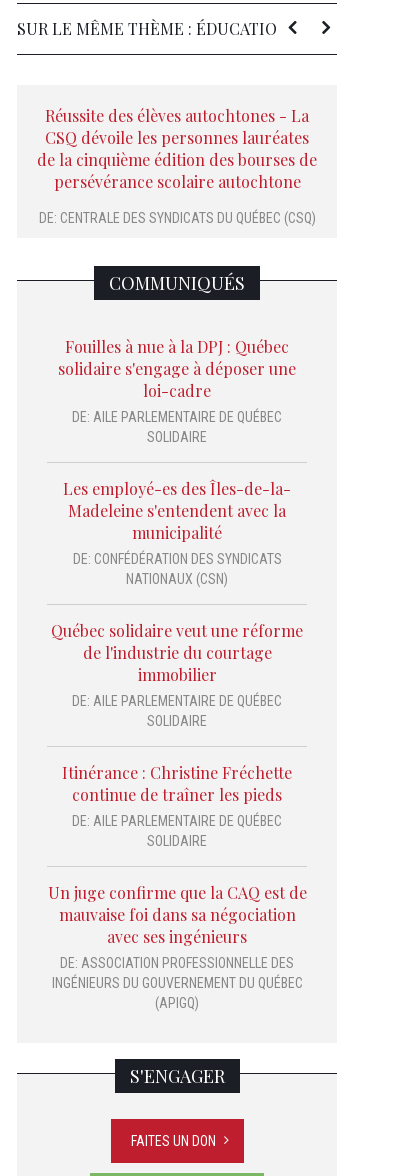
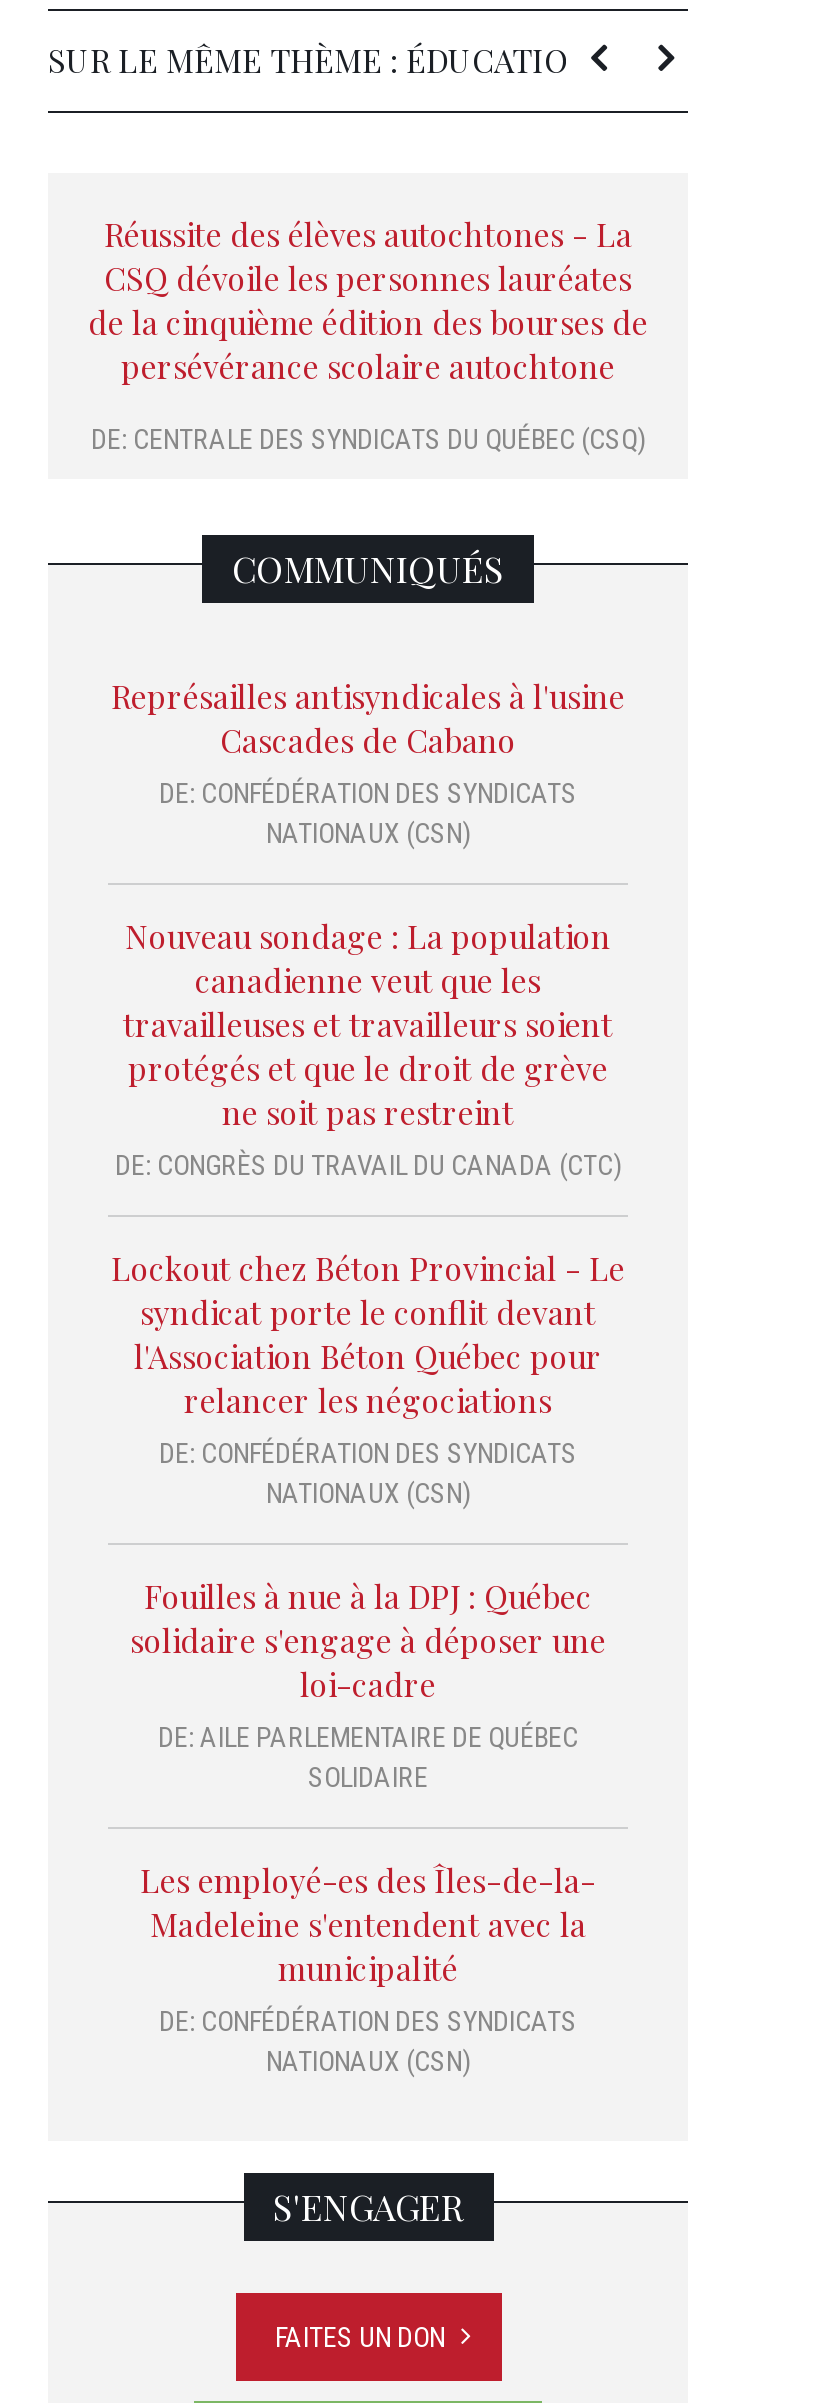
none -> [111,675,625,1509] Représailles antisyndicales à l'usine | Cascades de Cabano | DE: CONFÉDÉRATION DES SYNDICATS | NATIONAUX (CSN) | Nouveau sondage : La population | canadienne veut que les | travailleuses et travailleurs soient | protégés et que le droit de grève | ne soit pas restreint | DE: CONGRÈS DU TRAVAIL DU CANADA (CTC) | Lockout chez Béton Provincial - Le | syndicat porte le conflit devant | l'Association Béton Québec pour | relancer les négociations | DE: CONFÉDÉRATION DES SYNDICATS | NATIONAUX (CSN)
moved [58,336,296,587] -> [130,1575,606,2077]: Fouilles à nue à la DPJ : Québec | solidaire s'engage à déposer une | loi-cadre | ... | DE: CONFÉDÉRATION DES SYNDICATS | NATIONAUX (CSN)
[47,620,306,1011] Québec solidaire veut une réforme | de l'industrie du courtage | immobilier | DE: AILE PARLEMENTAIRE DE QUÉBEC | SOLIDAIRE | Itinérance : Christine Fréchette | continue de traîner les pieds | DE: AILE PARLEMENTAIRE DE QUÉBEC | SOLIDAIRE | Un juge confirme que la CAQ est de | mauvaise foi dans sa négociation | avec ses ingénieurs | DE: ASSOCIATION PROFESSIONNELLE DES | INGÉNIEURS DU GOUVERNEMENT DU QUÉBEC | (APIGQ) -> none

